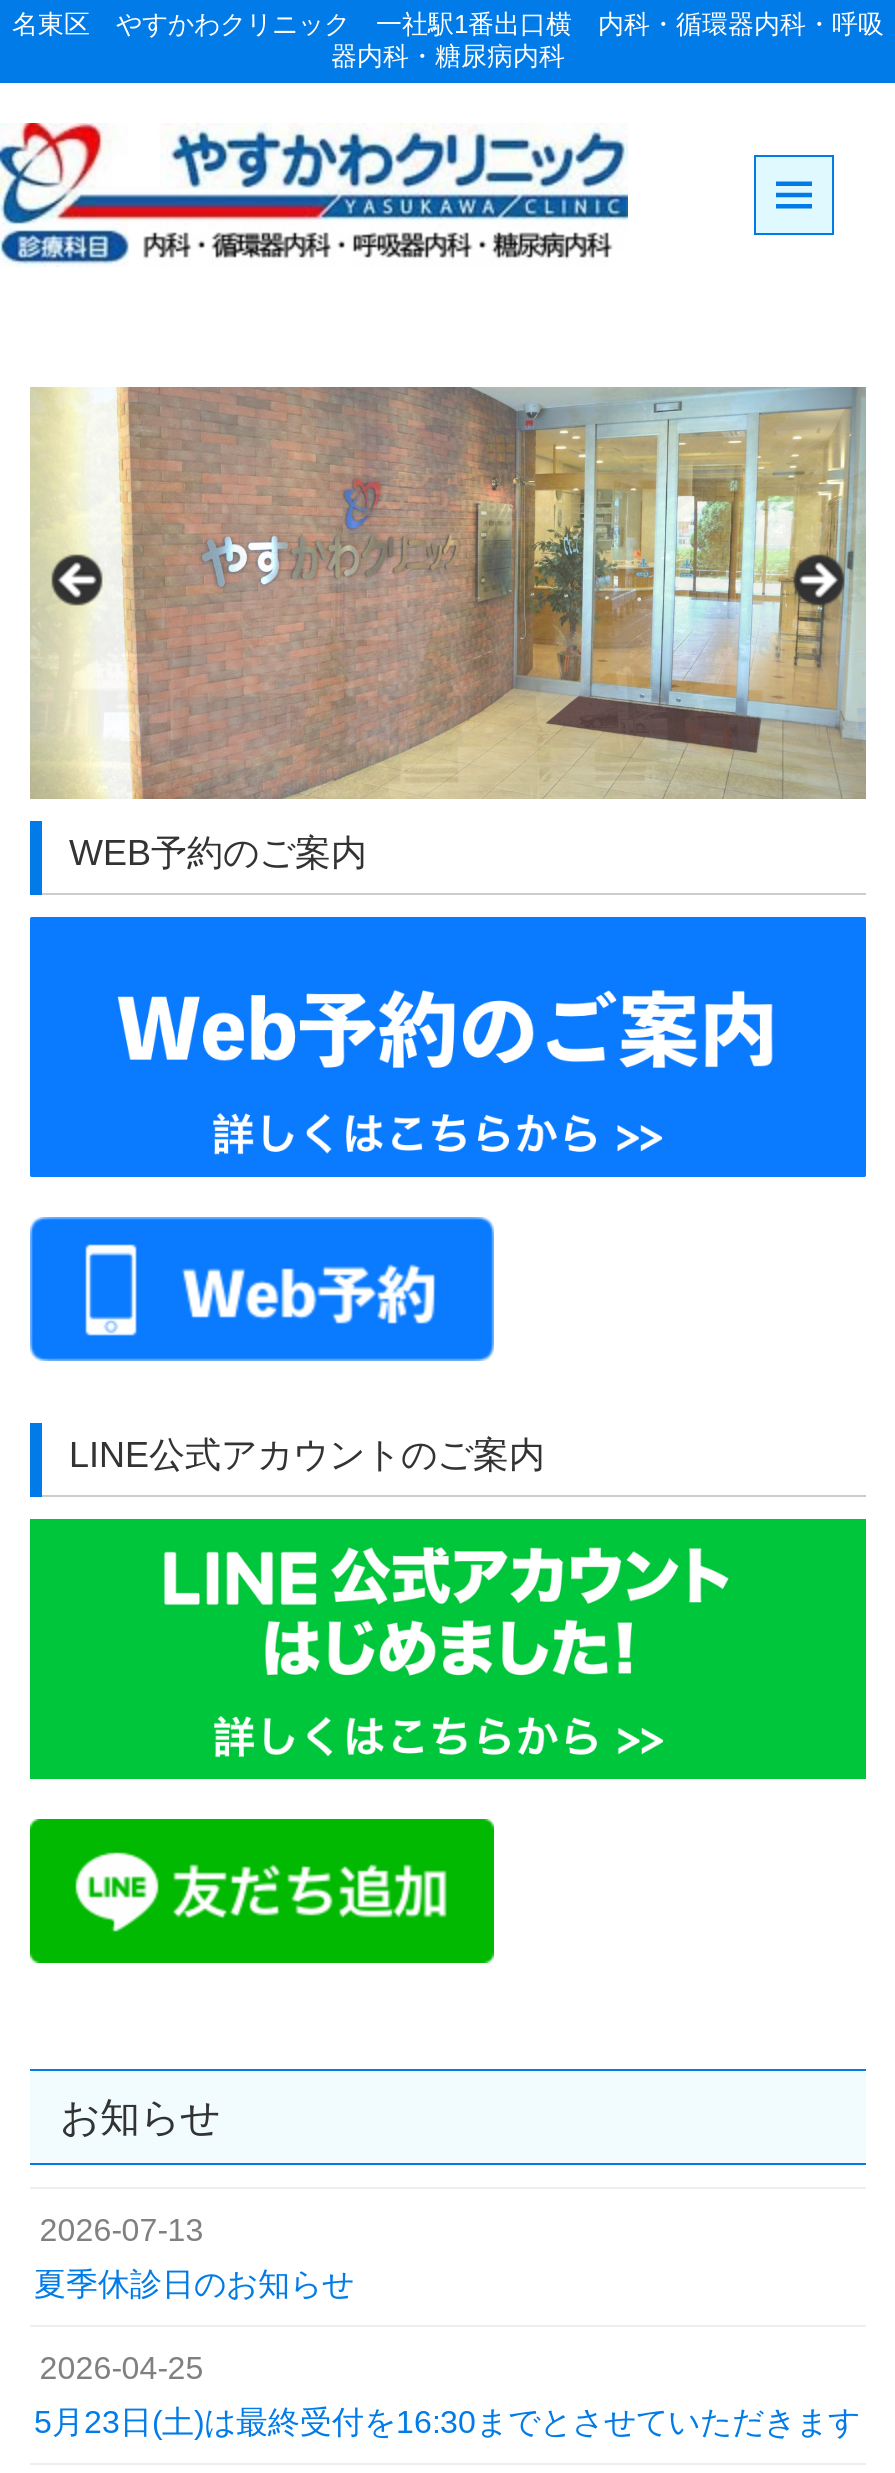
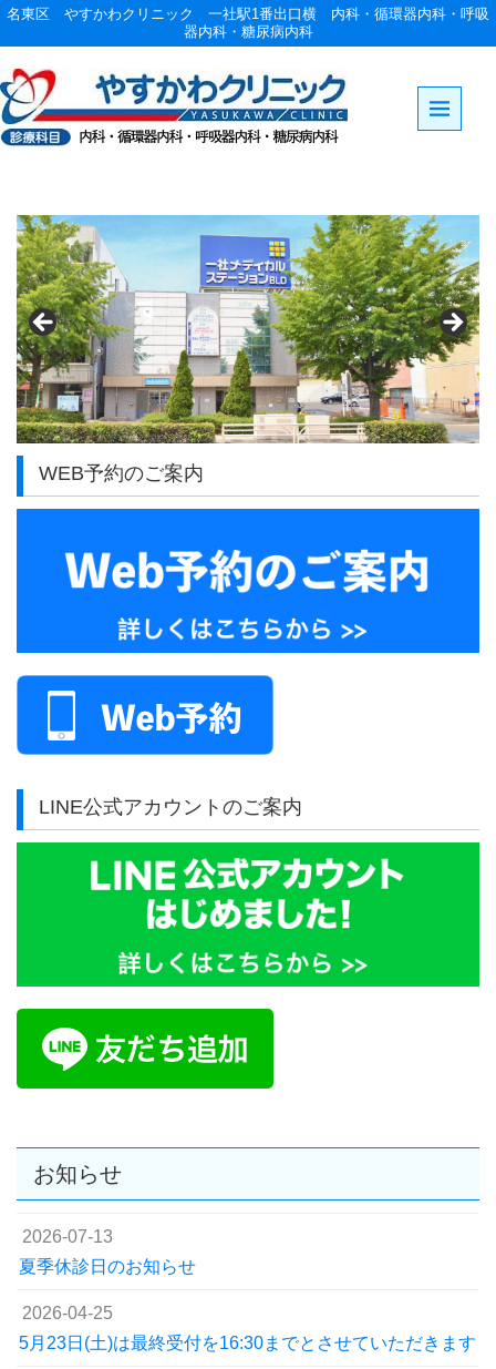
[30,385,866,799] [image] -> [17,214,479,445] [image]

